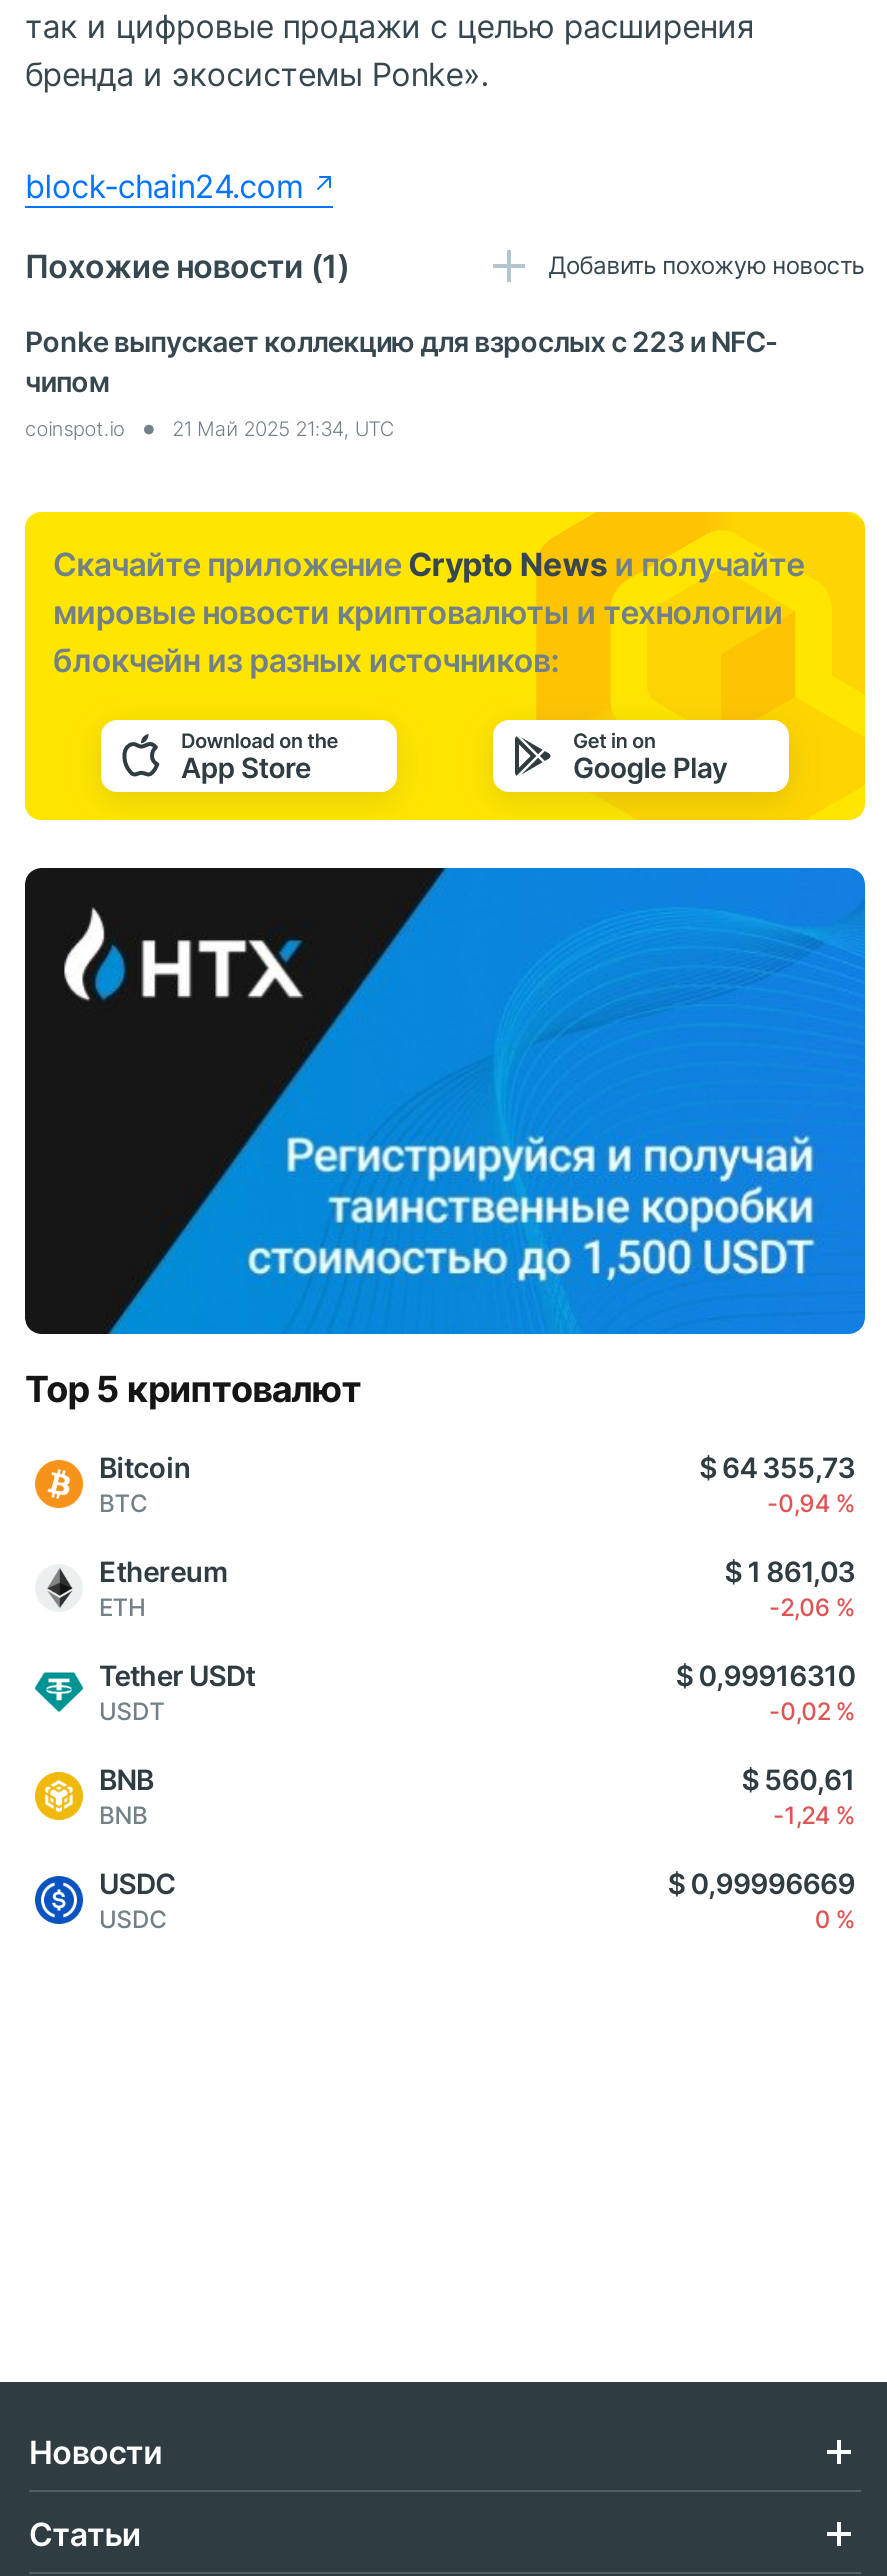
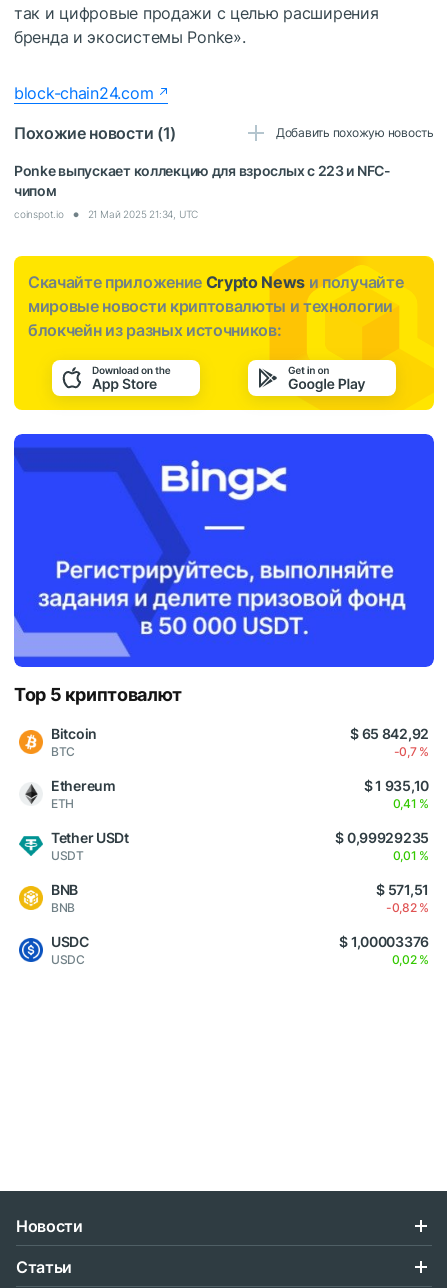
[23,866,865,1336] [image] -> [13,433,434,668] [image]
[699,1450,855,1484] $ 64 355,73 -> [350,725,429,742] $ 65 842,92
[767,1488,855,1518] -0,94 % -> [394,744,429,759] -0,7 %
[725,1554,855,1588] $ 1 861,03 -> [364,777,429,794] $ 1 935,10
[769,1592,855,1622] -2,06 % -> [393,796,429,811] 0,41 %
[676,1658,855,1692] $ 0,99916310 -> [335,829,429,846] $ 0,99929235
[769,1696,855,1726] -0,02 % -> [393,848,429,863] 0,01 %
[741,1762,855,1796] $ 560,61 -> [376,881,429,898] $ 571,51
[773,1800,855,1830] -1,24 % -> [386,900,429,915] -0,82 %
[668,1866,855,1900] $ 0,99996669 -> [339,933,429,950] $ 1,00003376
[815,1904,855,1934] 0 % -> [392,952,429,967] 0,02 %

